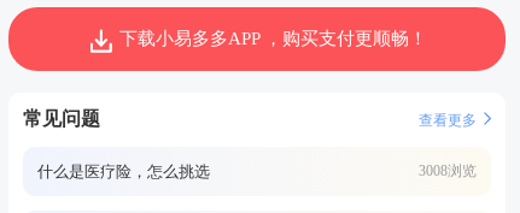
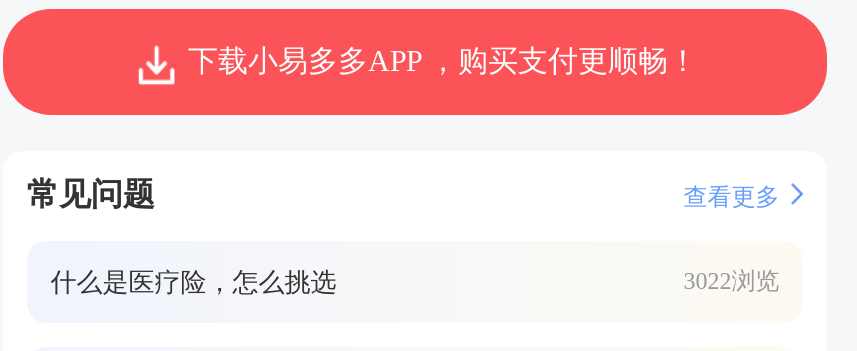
[419,162,477,179] 3008浏览 -> [683,266,779,294] 3022浏览

